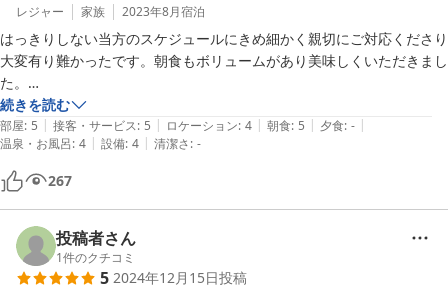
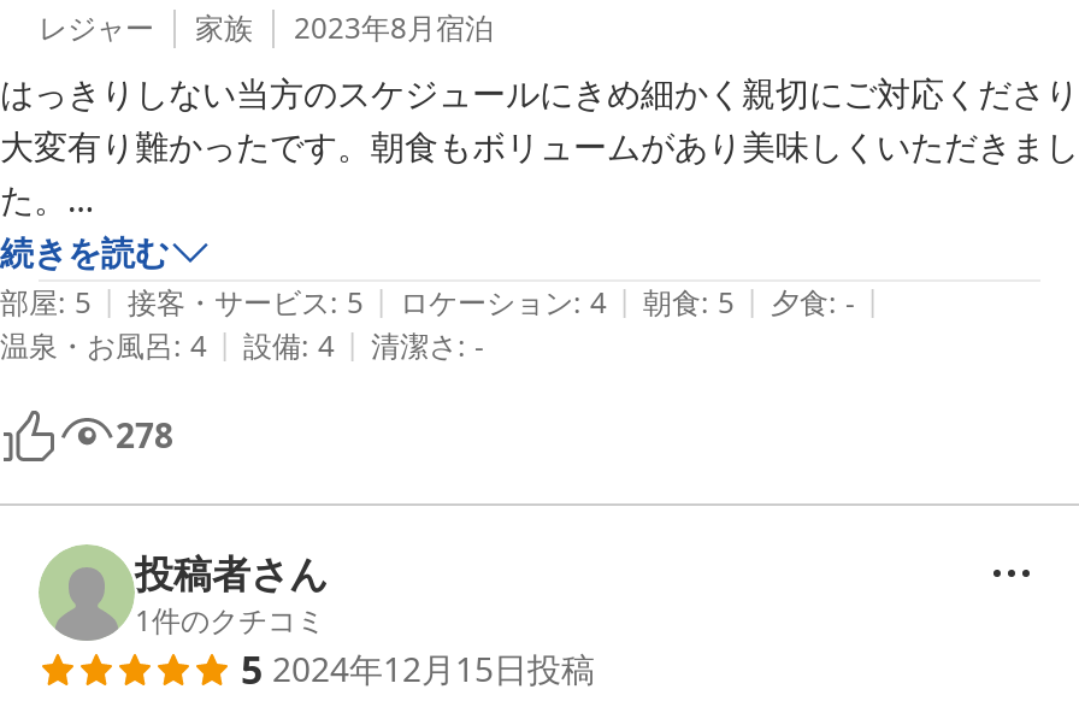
[48,171,72,190] 267 -> [116,412,173,458] 278

